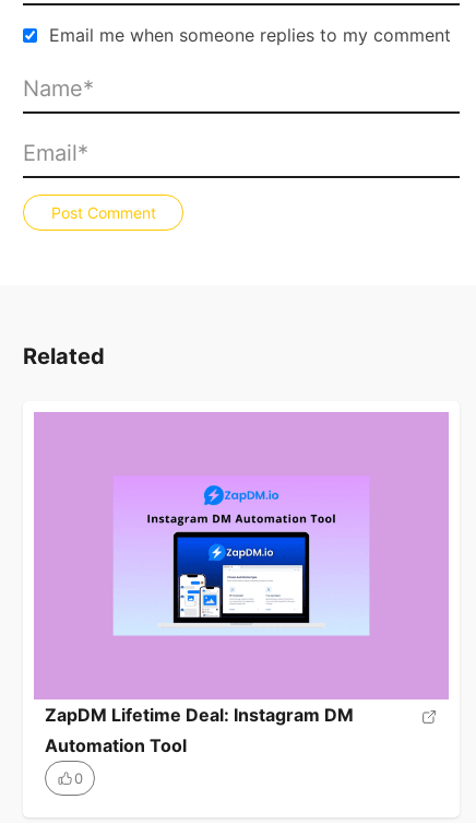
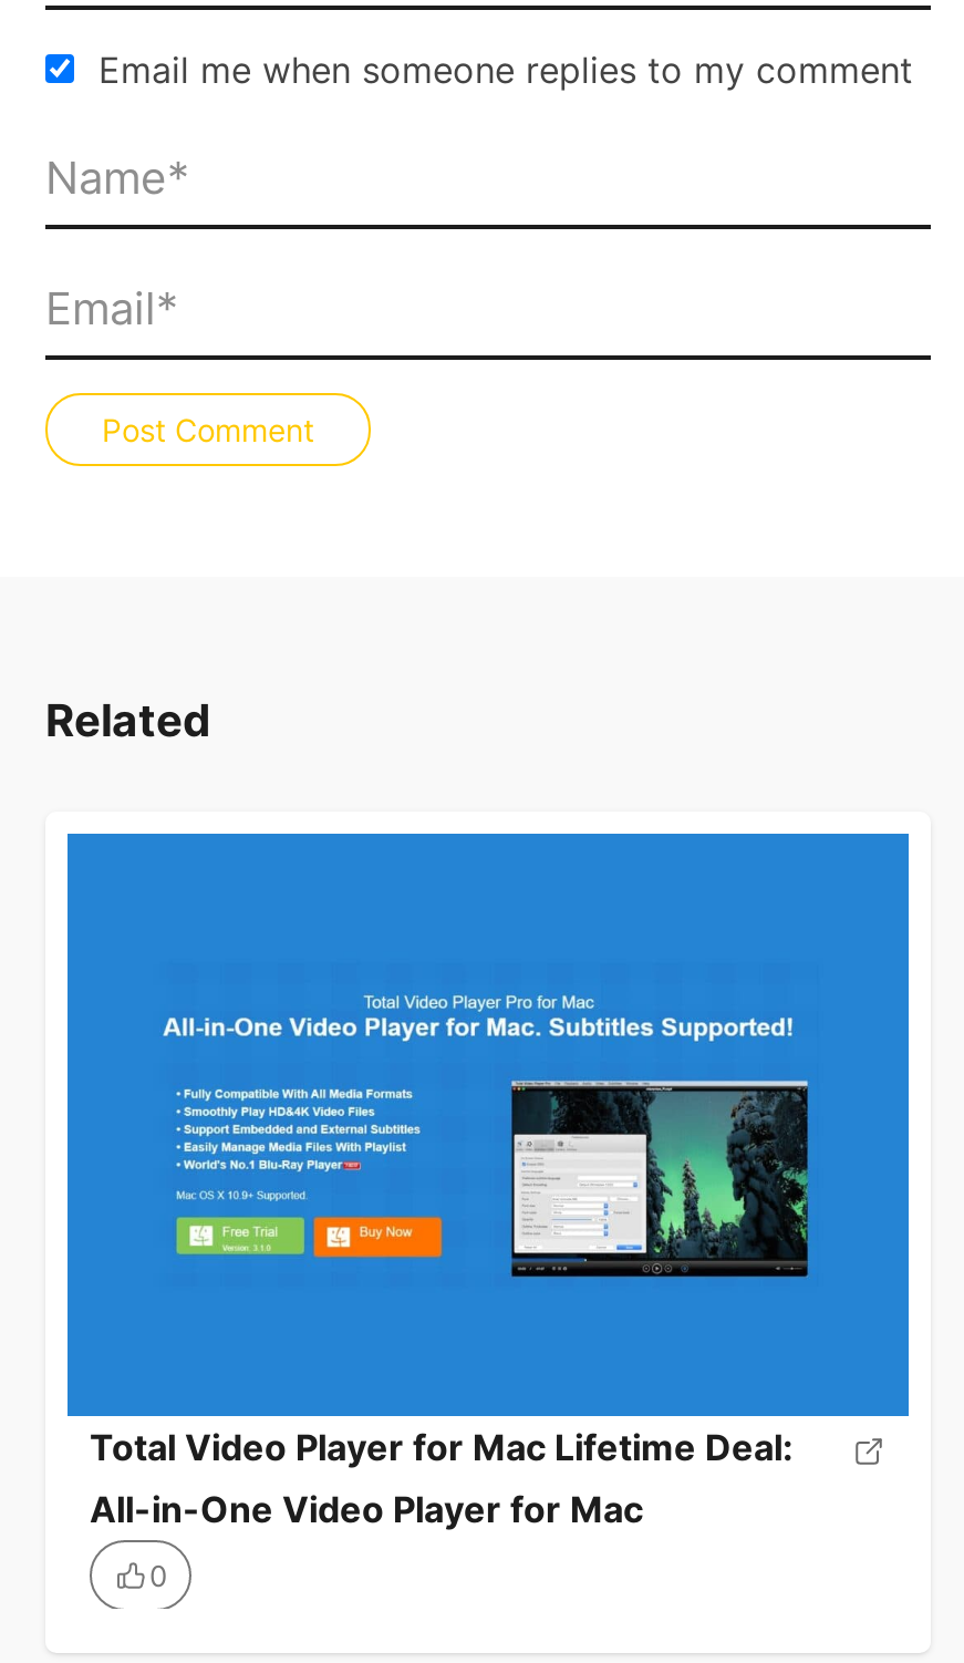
[34,412,449,757] [image] | ZapDM Lifetime Deal: Instagram DM | Automation Tool -> [65,832,911,1532] [image] | Total Video Player for Mac Lifetime Deal: | All-in-One Video Player for Mac

